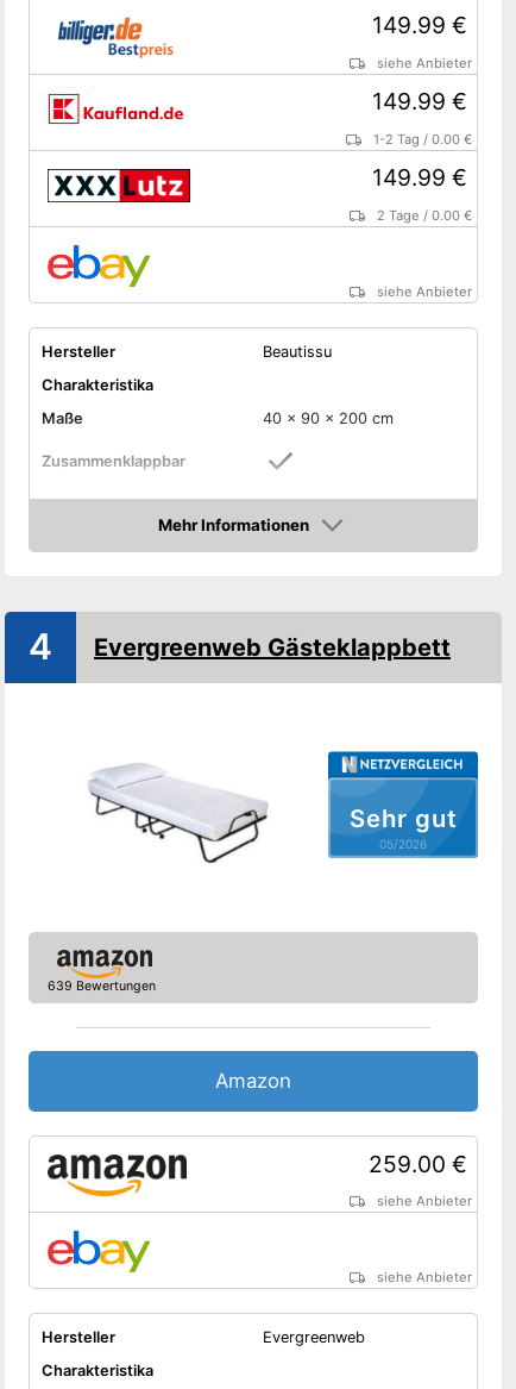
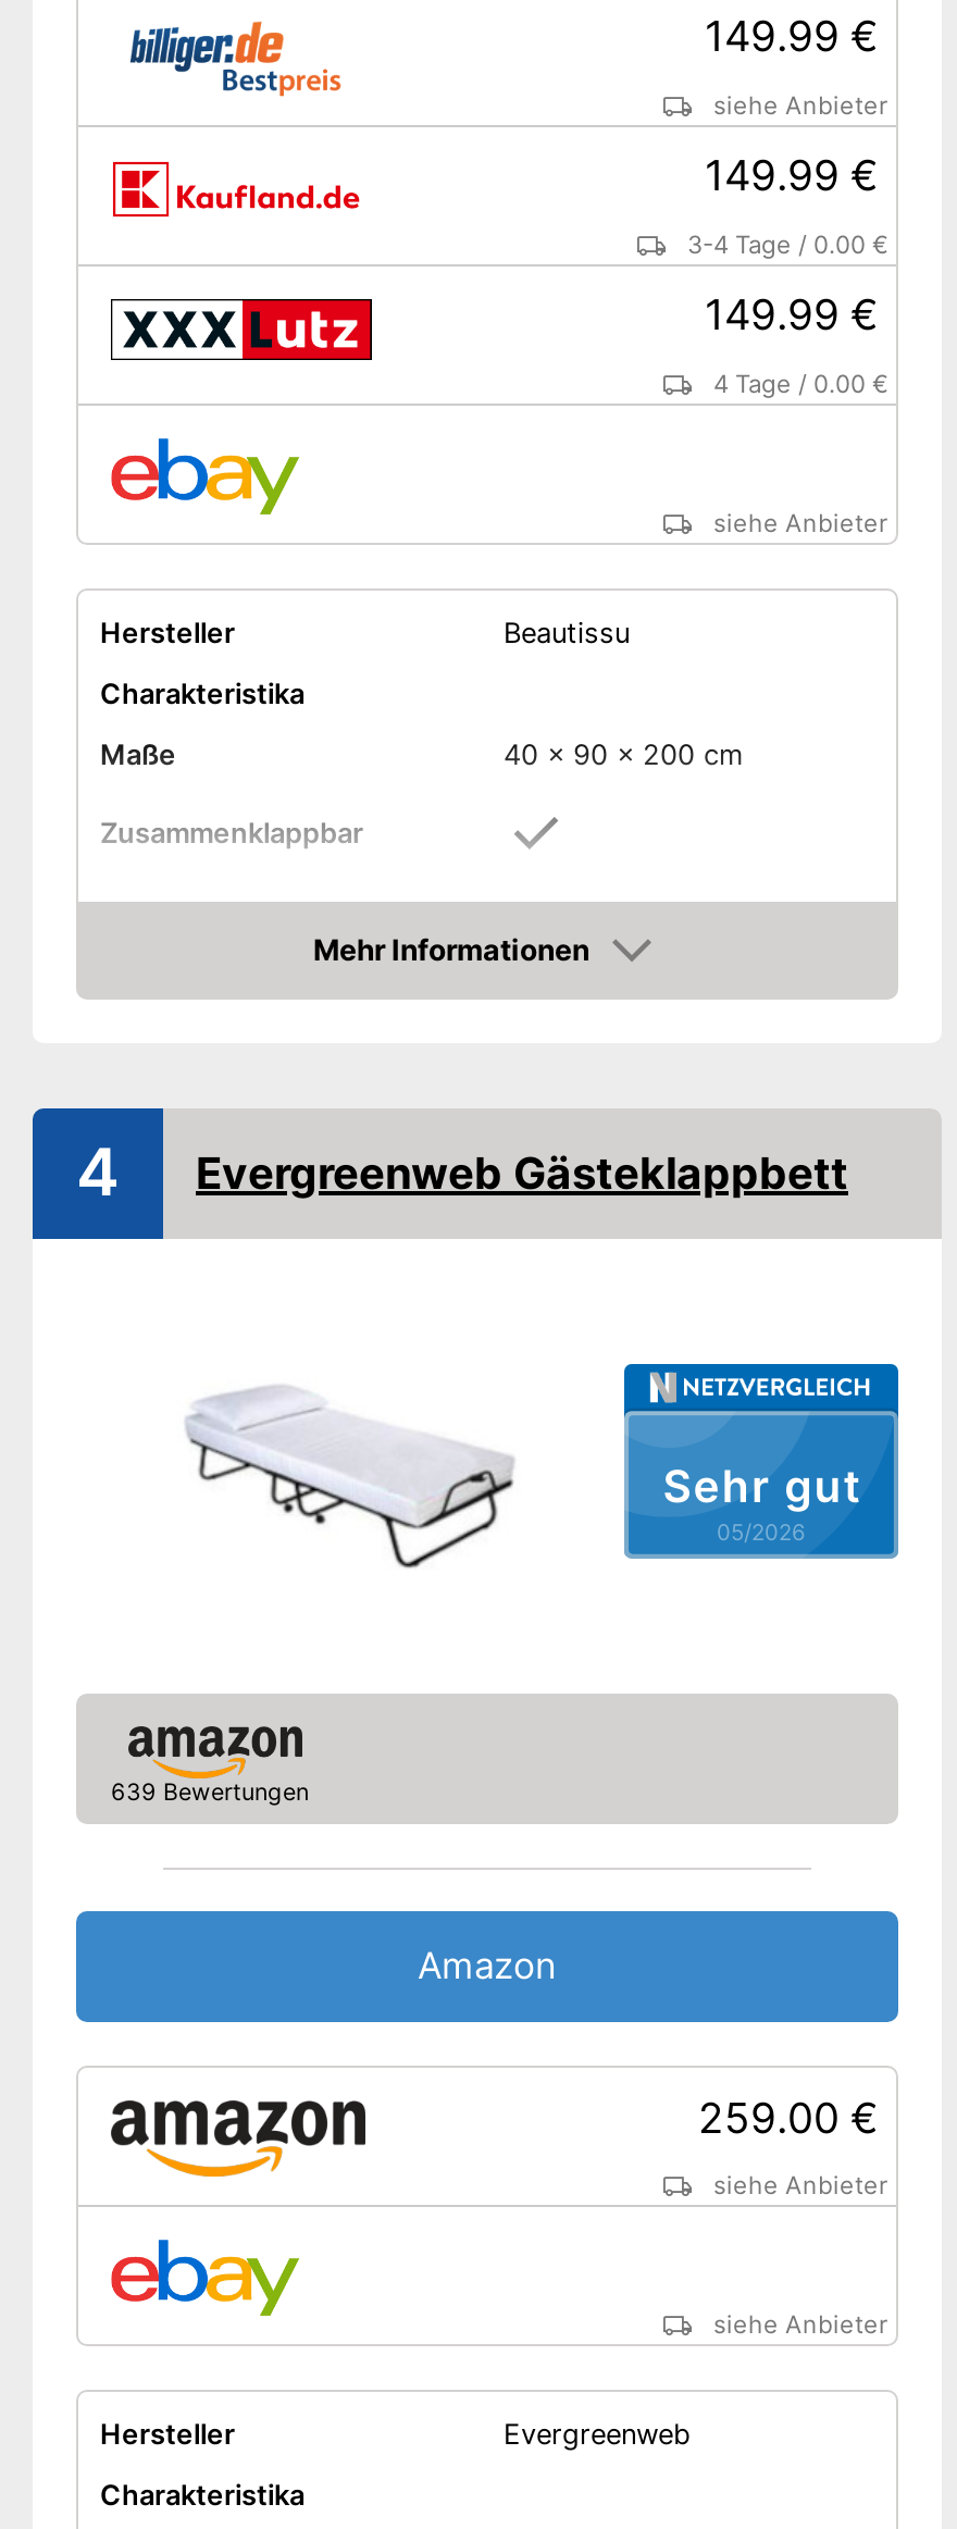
[373,130,472,147] 1-2 Tag / 0.00 € -> [687,228,887,259] 3-4 Tage / 0.00 €
[377,207,472,223] 2 Tage / 0.00 € -> [713,368,887,398] 4 Tage / 0.00 €

